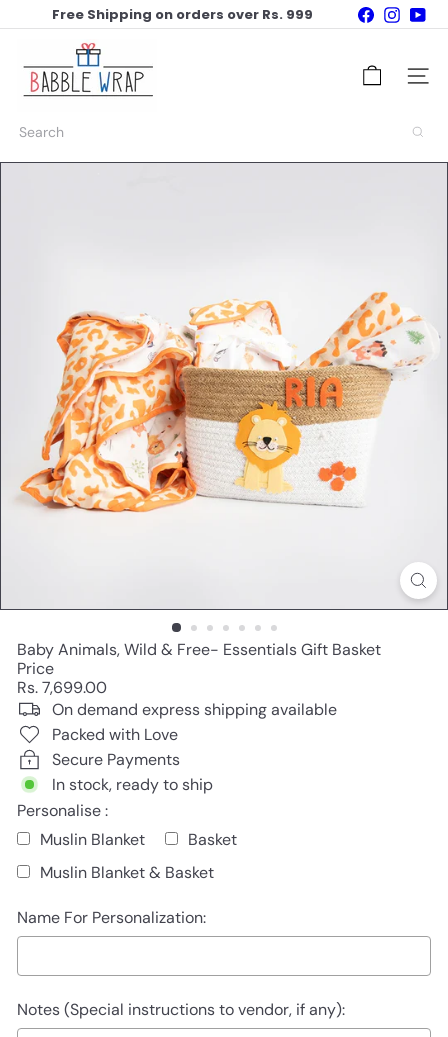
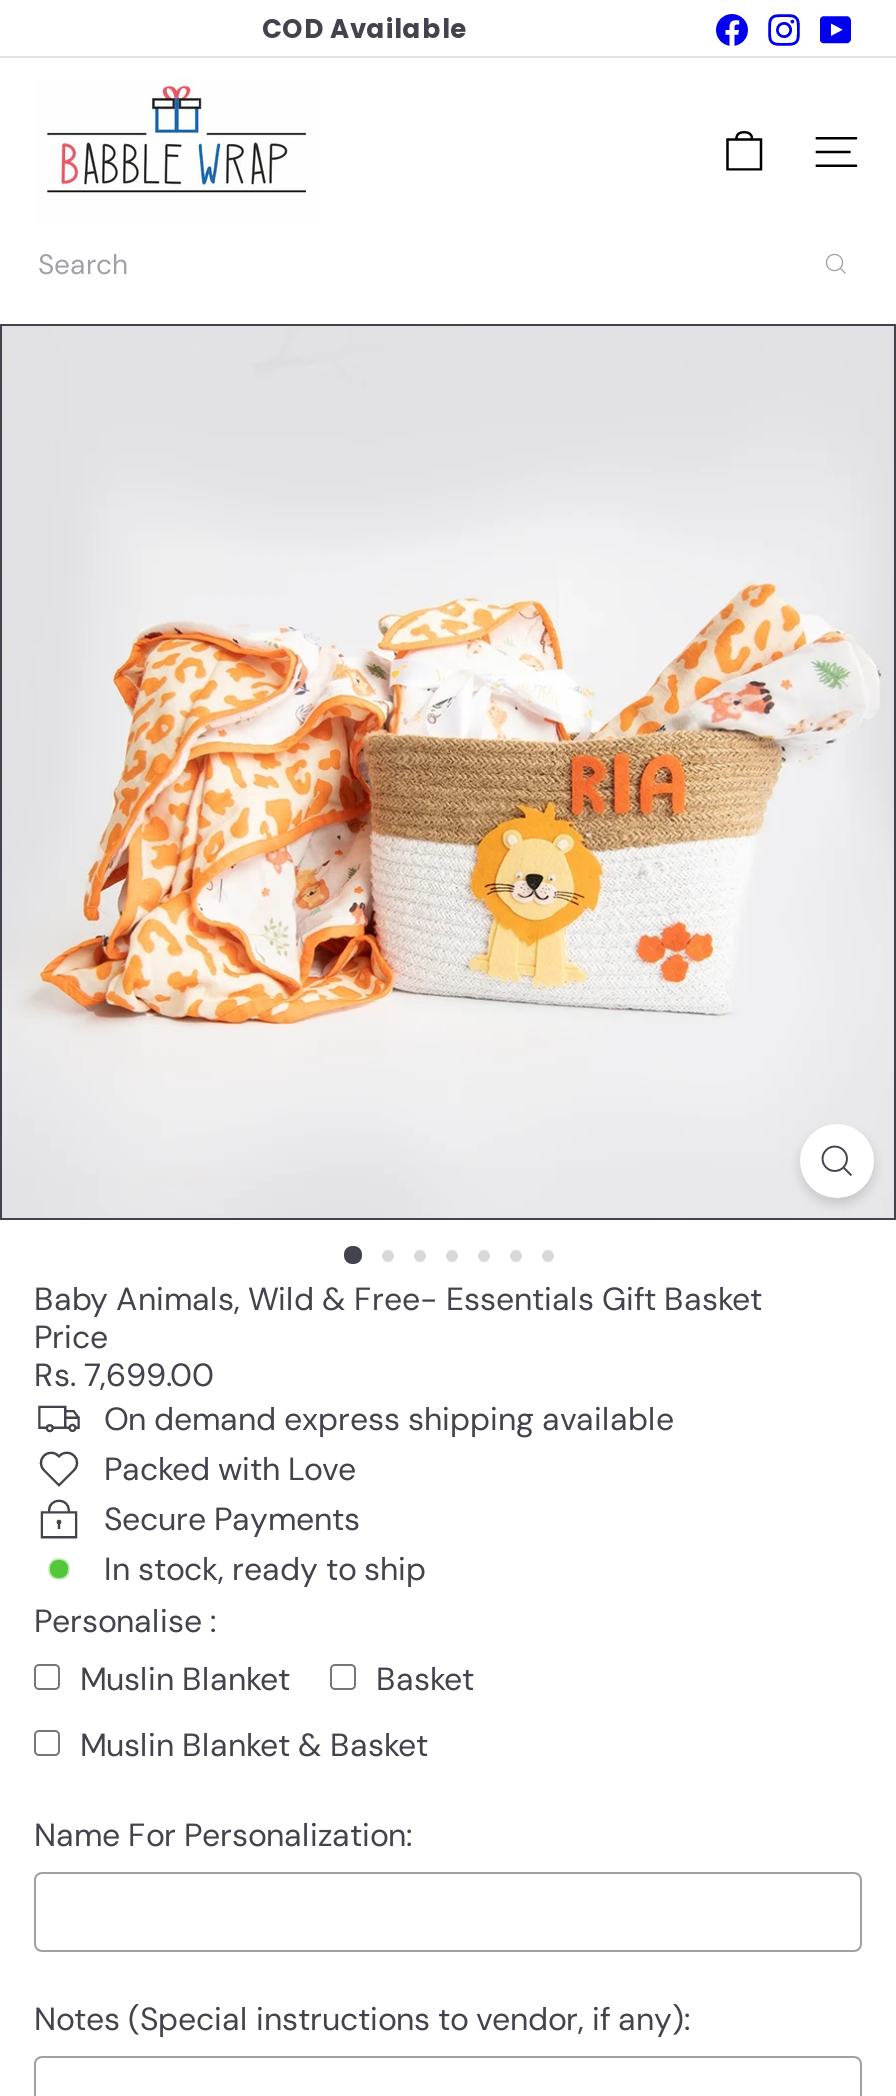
[52,5,313,24] Free Shipping on orders over Rs. 999 -> [262,10,468,48] COD Available

